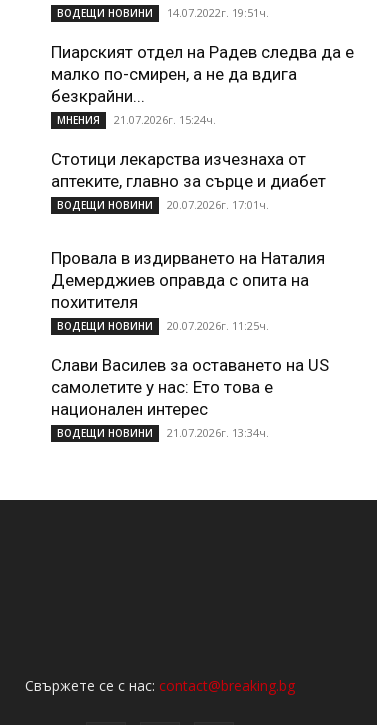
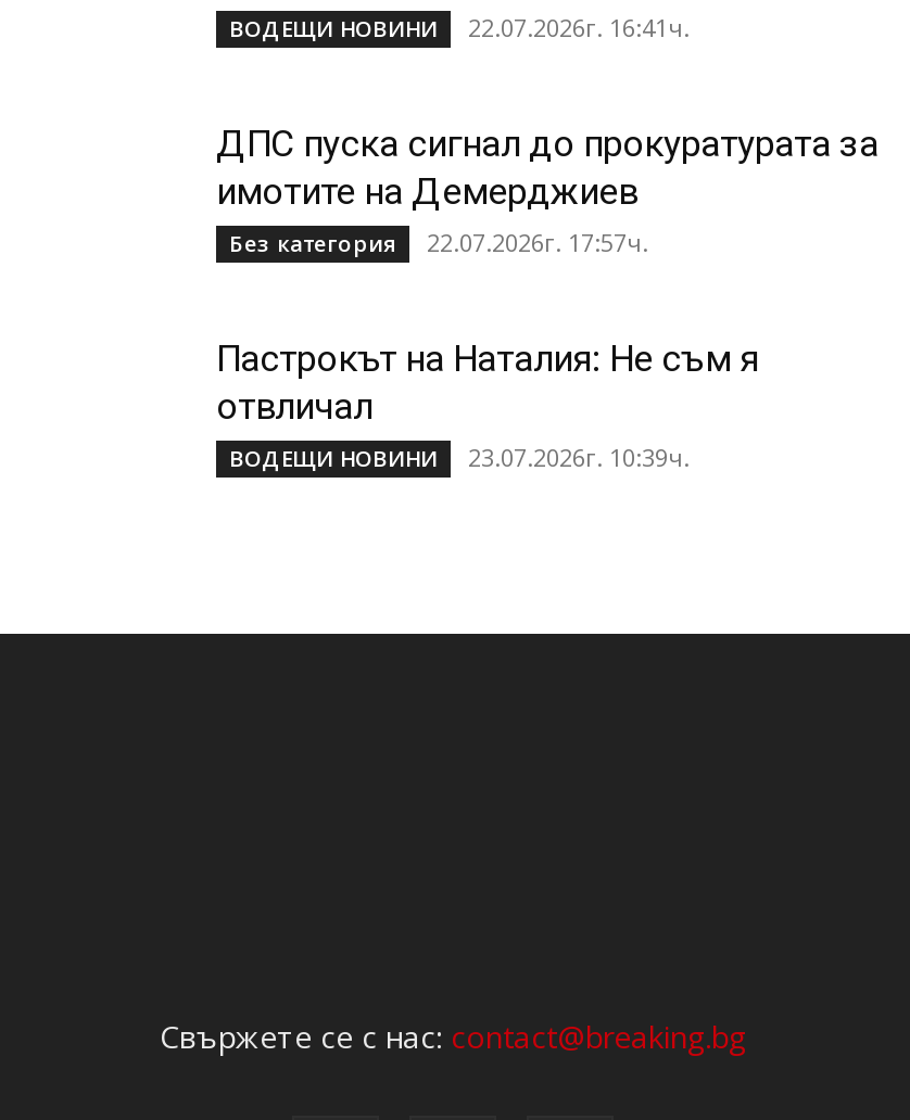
[57,5,269,20] ВОДЕЩИ НОВИНИ 14.07.2022г. 19:51ч. -> [229,10,690,43] ВОДЕЩИ НОВИНИ 22.07.2026г. 16:41ч.
[51,42,354,127] Пиарският отдел на Радев следва да е | малко по-смирен, а не да вдига | безкрайни... | МНЕНИЯ | 21.07.2026г. 15:24ч. -> [216,121,879,258] ДПС пуска сигнал до прокуратурата за | имотите на Демерджиев | Без категория | 22.07.2026г. 17:57ч.
[51,149,326,191] Стотици лекарства изчезнаха от | аптеките, главно за сърце и диабет -> [216,336,759,427] Пастрокът на Наталия: Не съм я | отвличал
[51,197,329,440] 20.07.2026г. 17:01ч. | Провала в издирването на Наталия | Демерджиев оправда с опита на | похитителя | ВОДЕЩИ НОВИНИ | 20.07.2026г. 11:25ч. | Слави Василев за оставането на US | самолетите у нас: Ето това е | национален интерес | ВОДЕЩИ НОВИНИ | 21.07.2026г. 13:34ч. -> [468,440,690,473] 23.07.2026г. 10:39ч.

